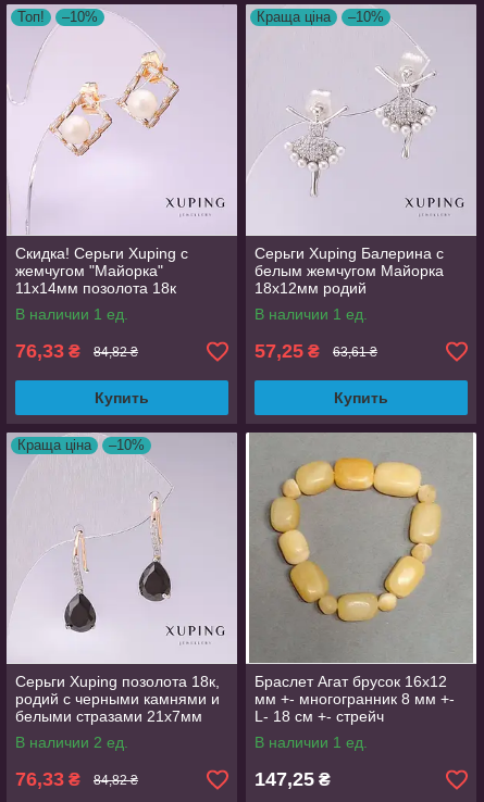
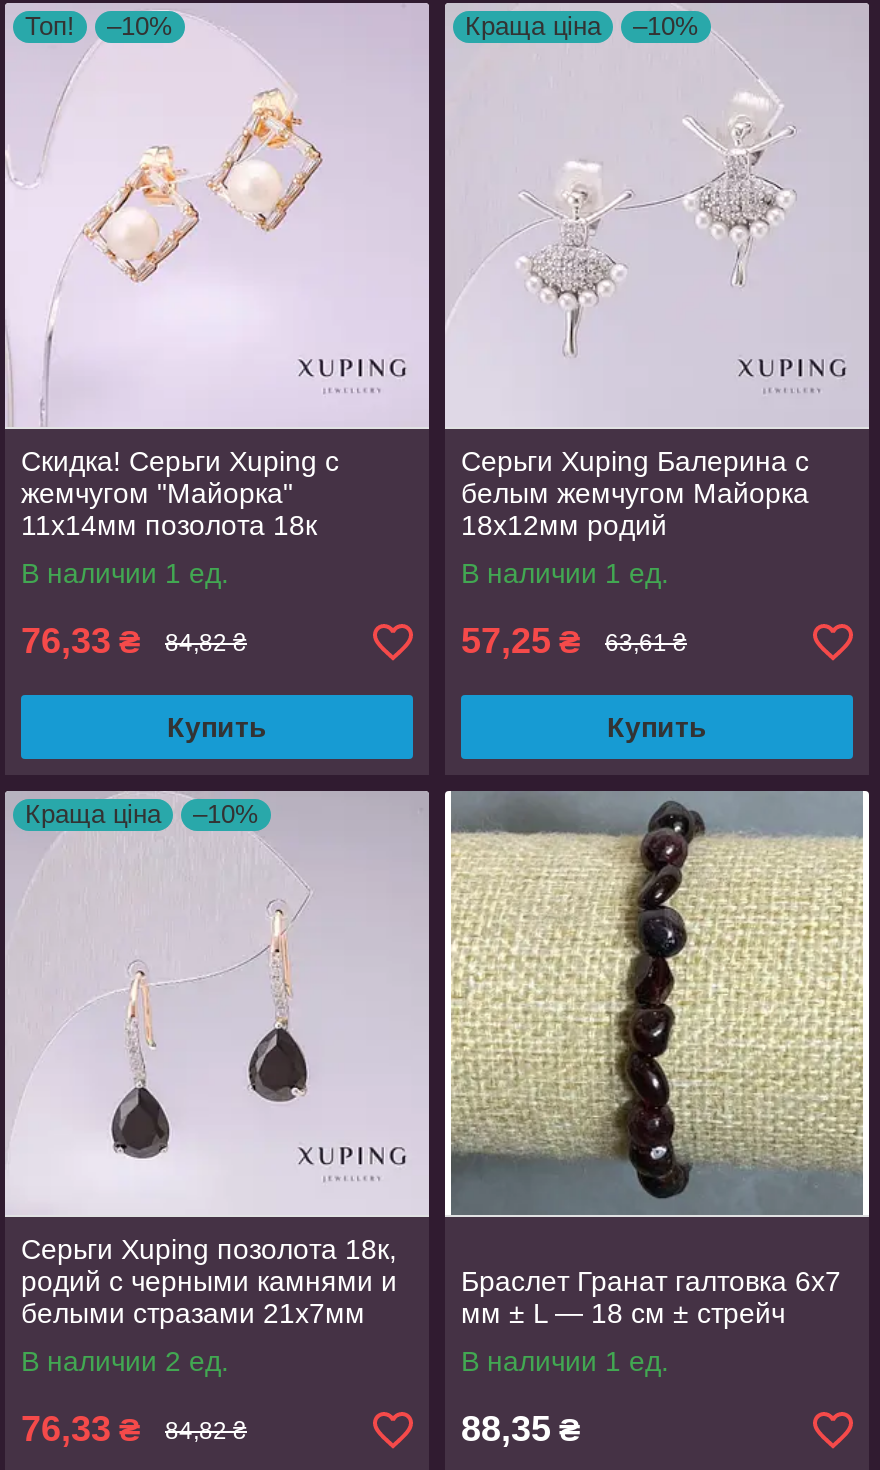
[249,434,473,725] [image] | Браслет Агат брусок 16х12 | мм +- многогранник 8 мм +- | L- 18 см +- стрейч -> [451,795,863,1330] [image] | Браслет Гранат галтовка 6х7 | мм ± L — 18 см ± стрейч
[255,769,331,790] 147,25 ₴ -> [461,1410,581,1450] 88,35 ₴

